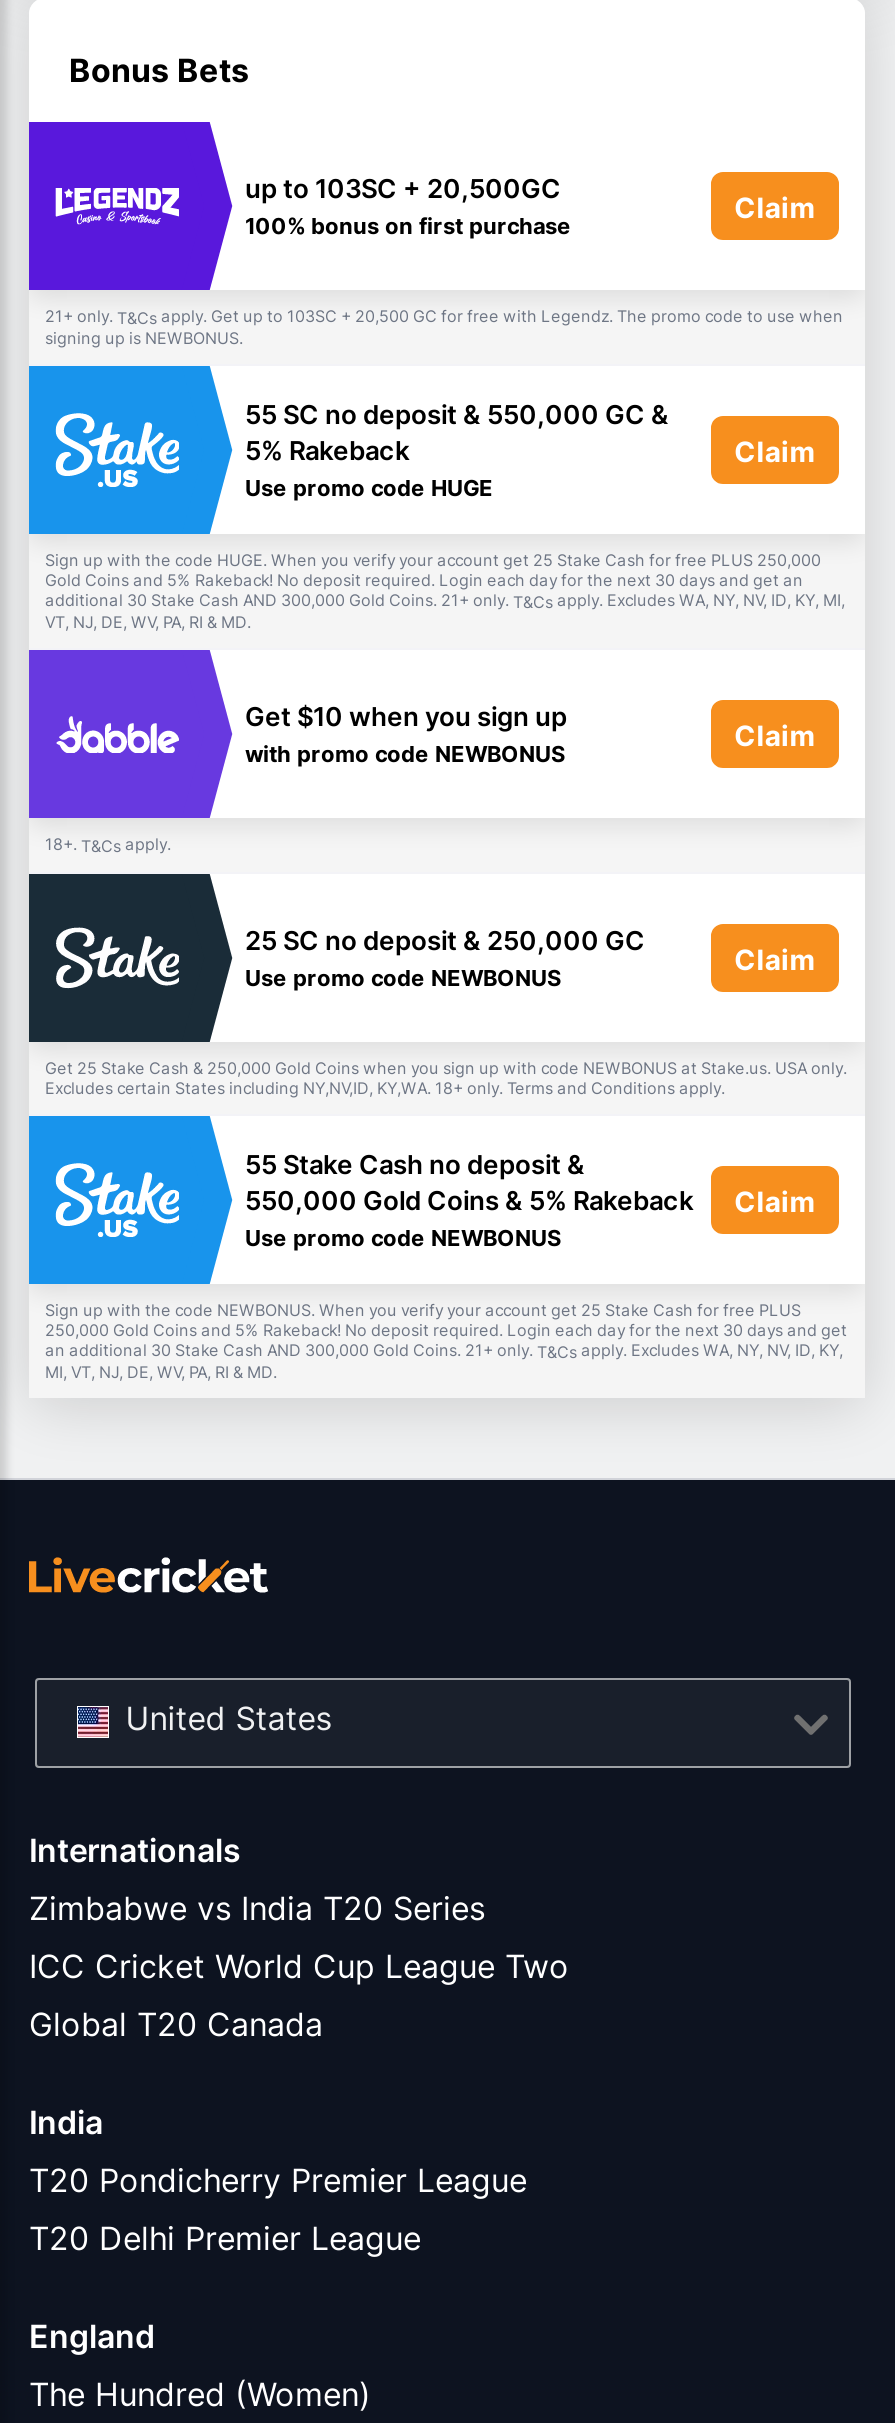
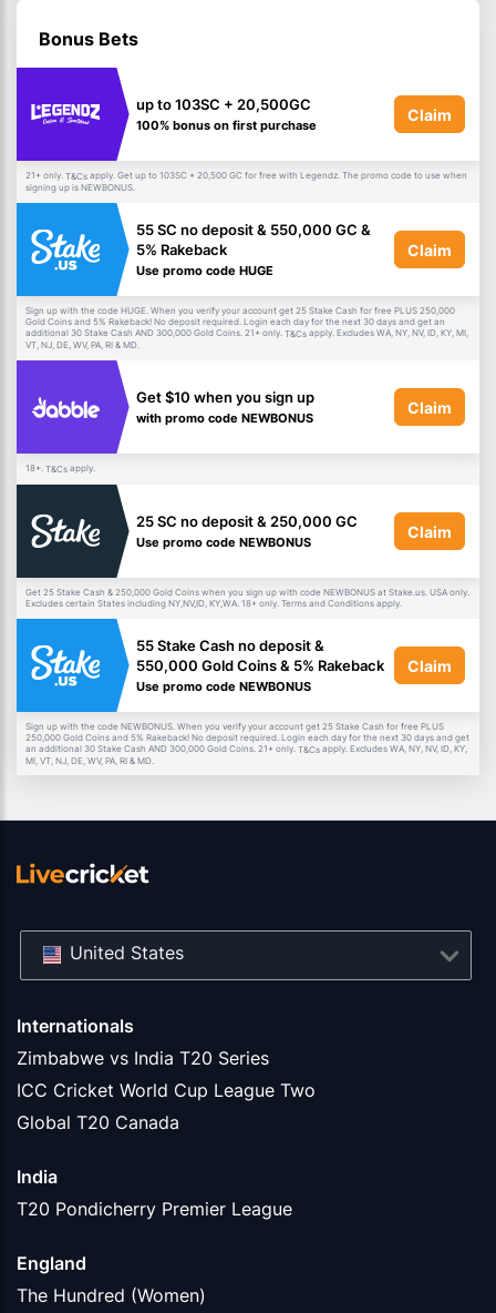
[29,2217,421,2257] T20 Delhi Premier League -> none

